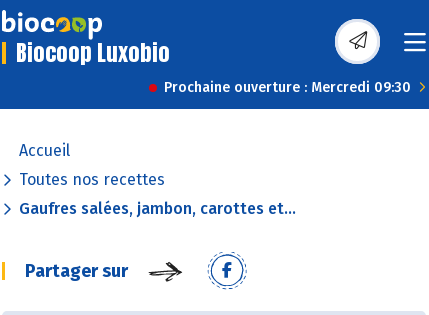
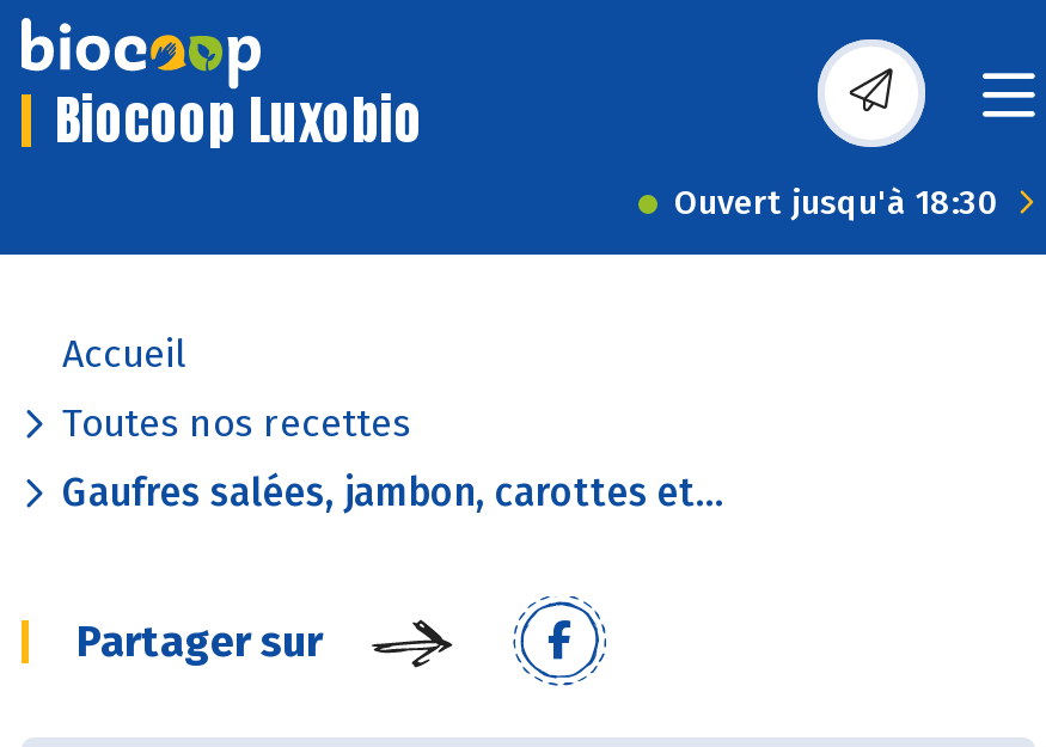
[164,79,411,96] Prochaine ouverture : Mercredi 09:30 -> [674,183,999,224] Ouvert jusqu'à 18:30

